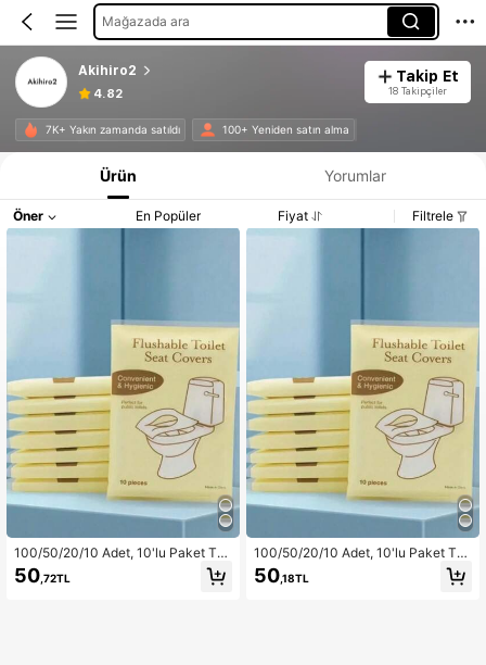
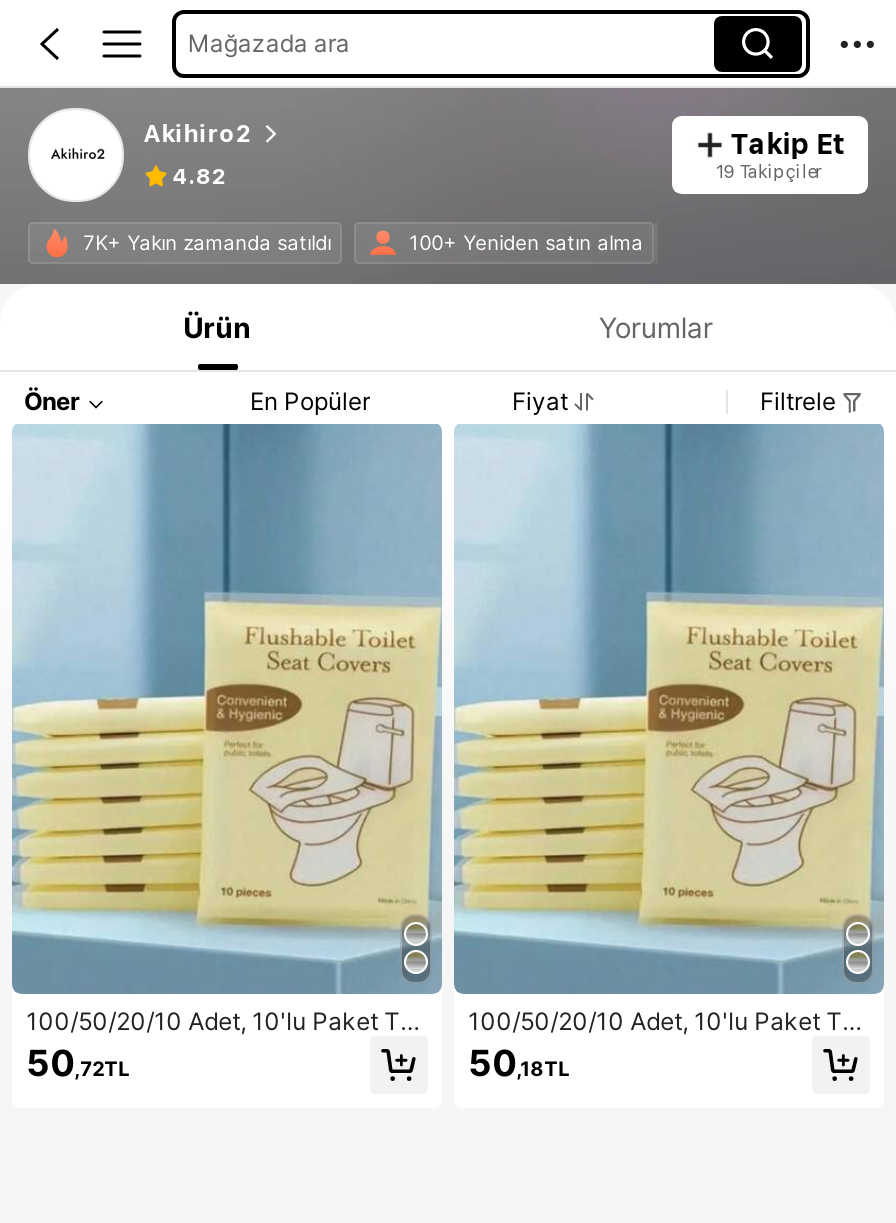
[388,85,447,97] 18 Takipçiler -> [715,160,823,182] 19 Takipçiler

